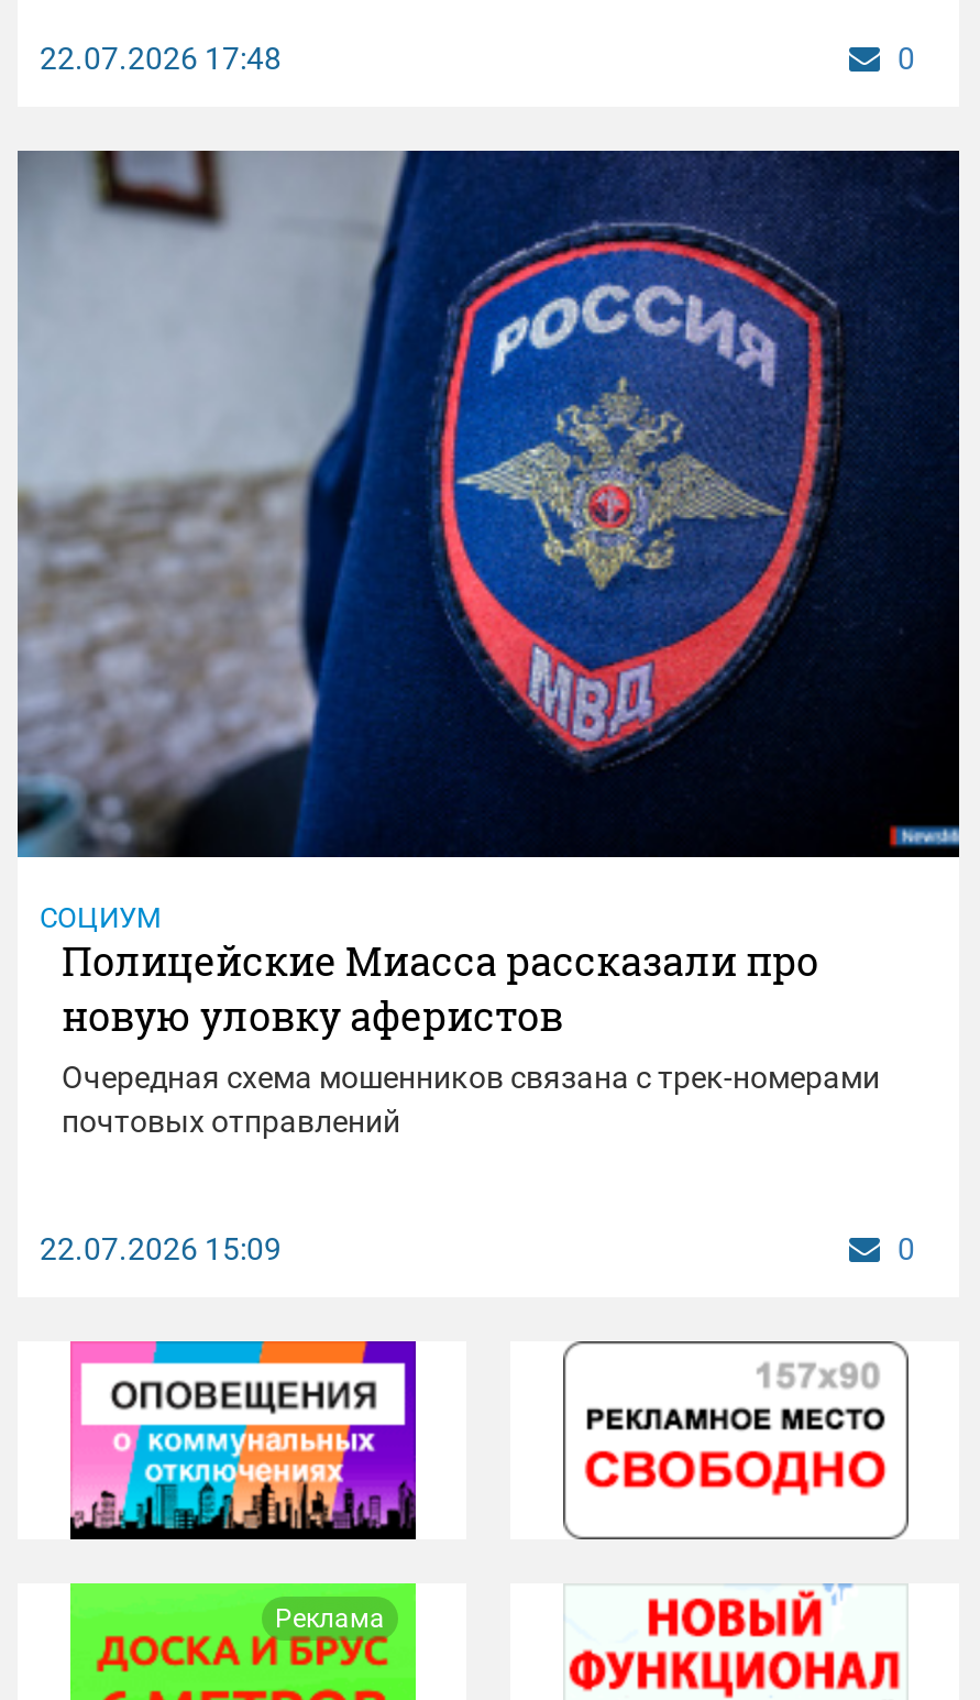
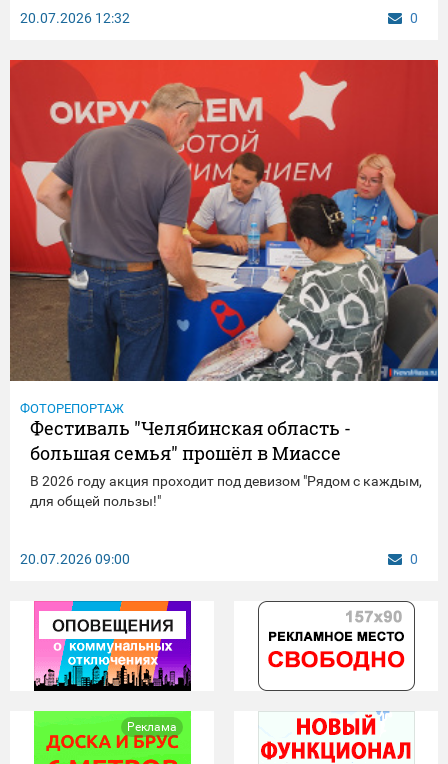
[40,42,282,77] 22.07.2026 17:48 -> [20,10,130,26] 20.07.2026 12:32
[15,149,961,1140] [image] | СОЦИУМ | Полицейские Миасса рассказали про | новую уловку аферистов | Очередная схема мошенников связана с трек-номерами | почтовых отправлений -> [9,59,439,509] [image] | ФОТОРЕПОРТАЖ | Фестиваль "Челябинская область - | большая семья" прошёл в Миассе | В 2026 году акция проходит под девизом "Рядом с каждым, | для общей пользы!"
[40,1232,282,1267] 22.07.2026 15:09 -> [20,551,130,567] 20.07.2026 09:00

